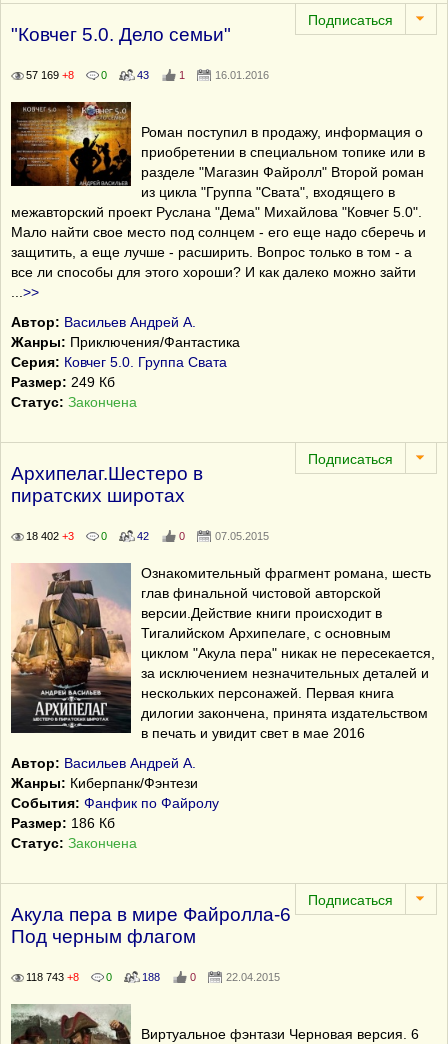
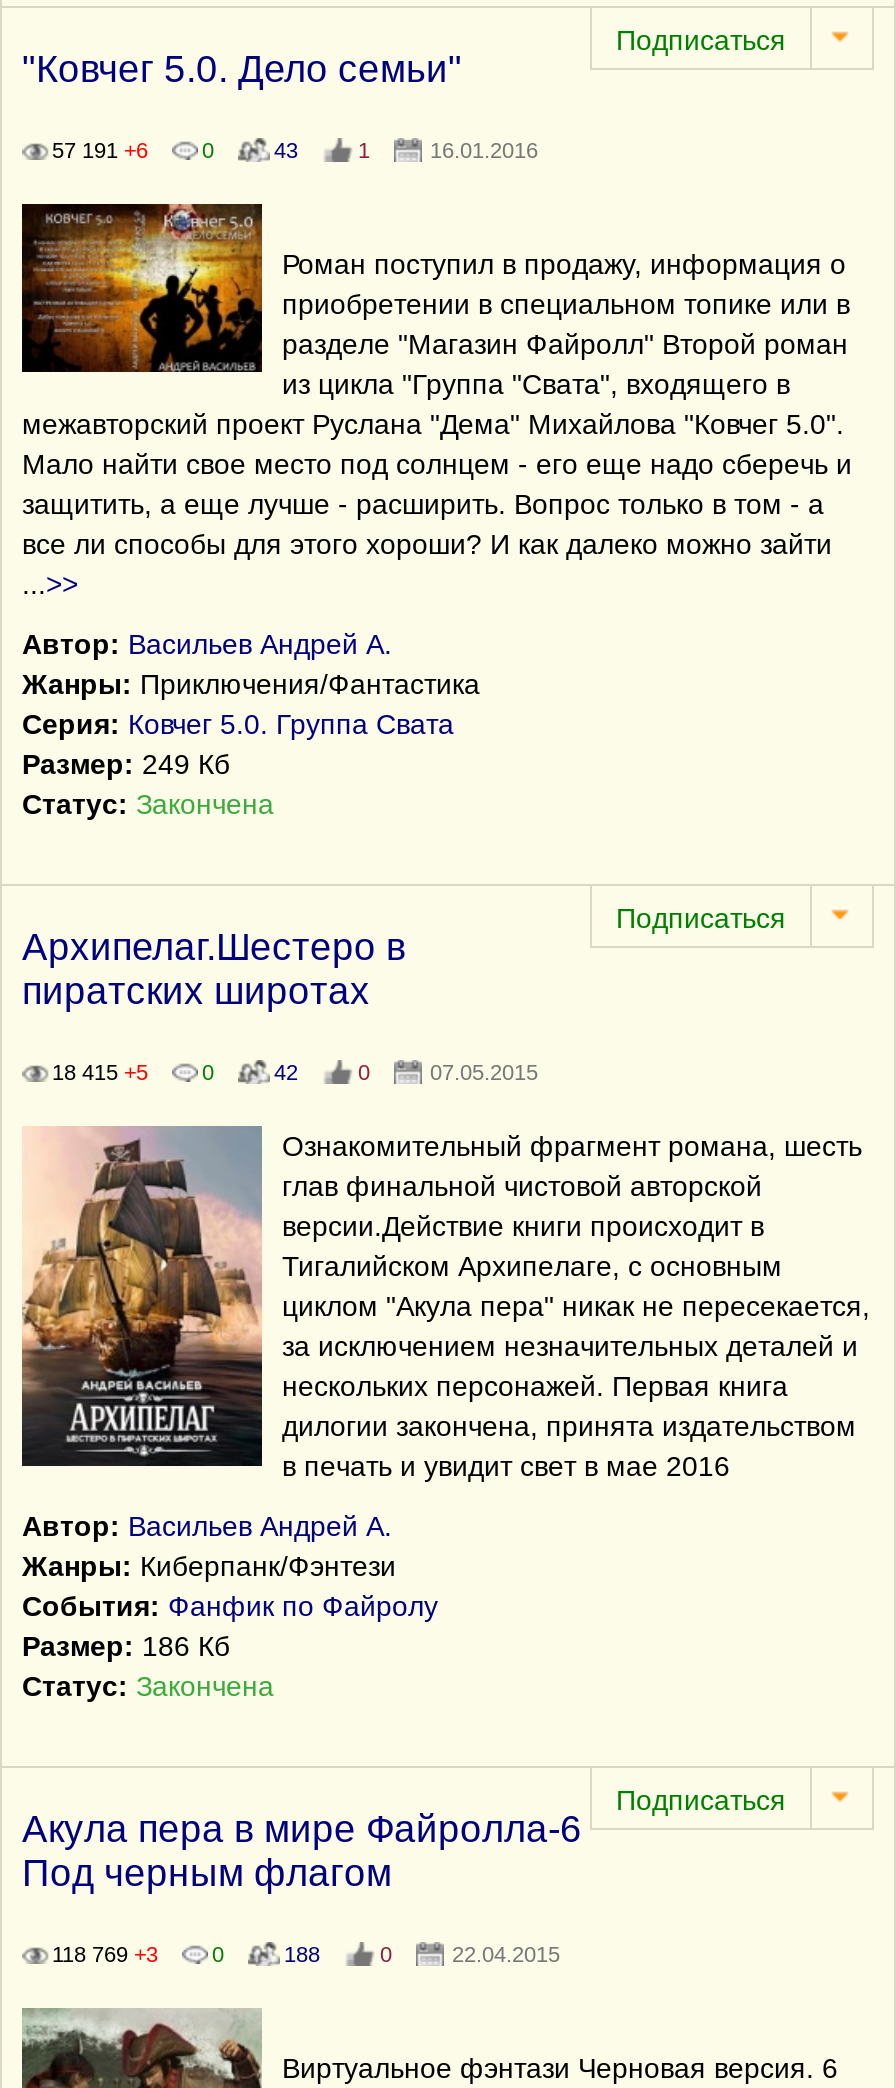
[26,69,74,81] 57 169 +8 -> [52,138,148,162] 57 191 +6
[26,530,74,542] 18 402 +3 -> [52,1060,148,1084] 18 415 +5
[26,971,79,983] 118 743 +8 -> [52,1942,158,1966] 118 769 +3

